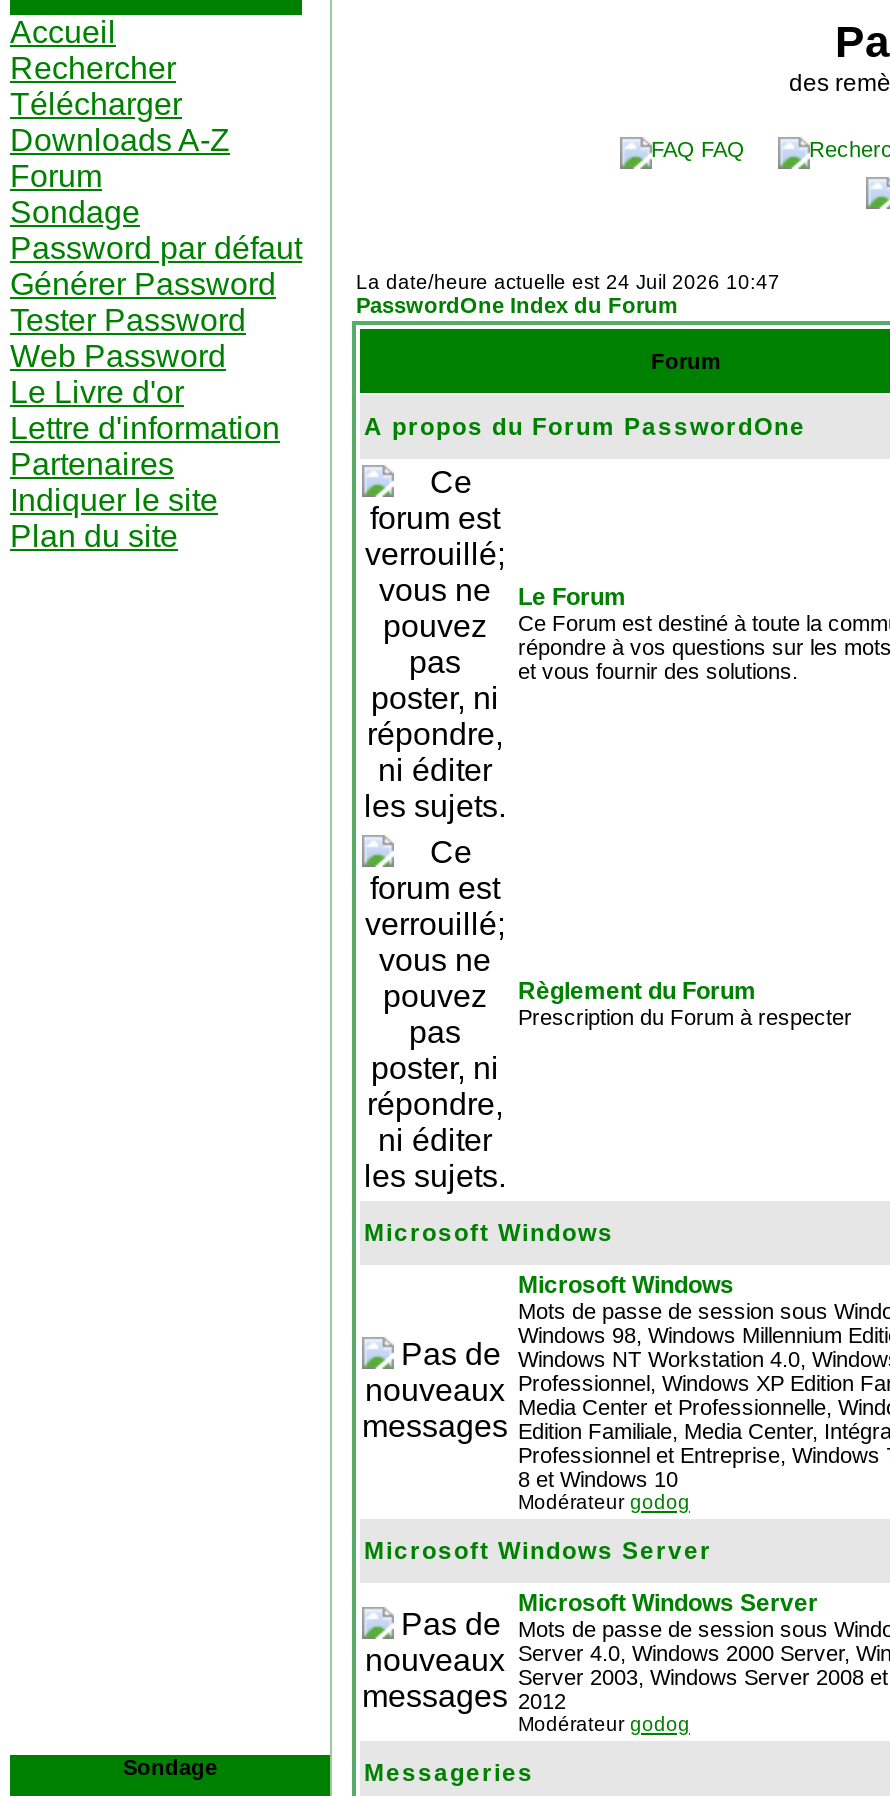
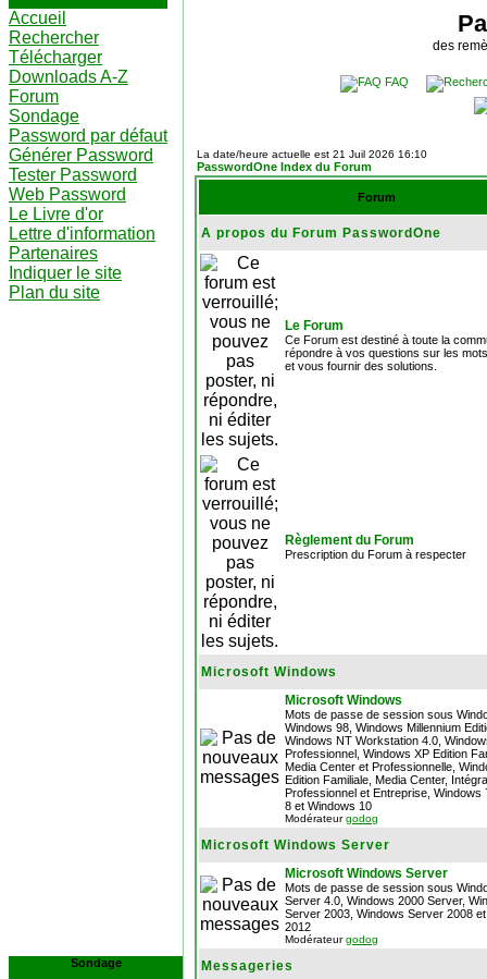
[356,271,780,293] La date/heure actuelle est 24 Juil 2026 10:47 -> [197,148,427,160] La date/heure actuelle est 21 Juil 2026 16:10

